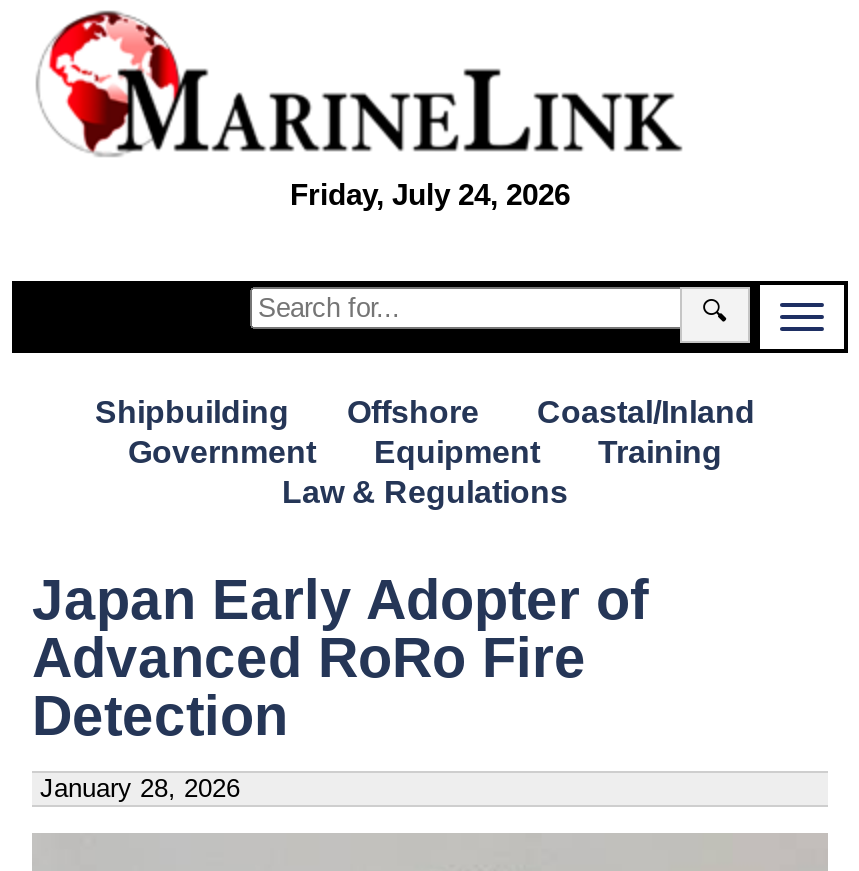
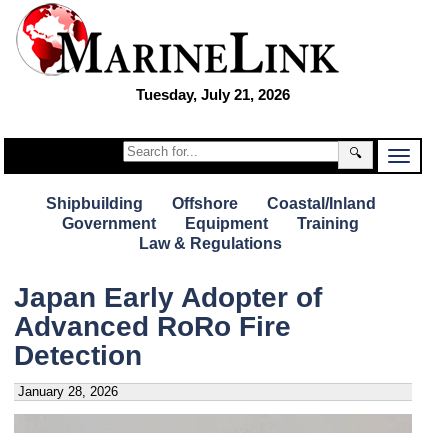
[290,177,570,211] Friday, July 24, 2026 -> [136,86,290,103] Tuesday, July 21, 2026

